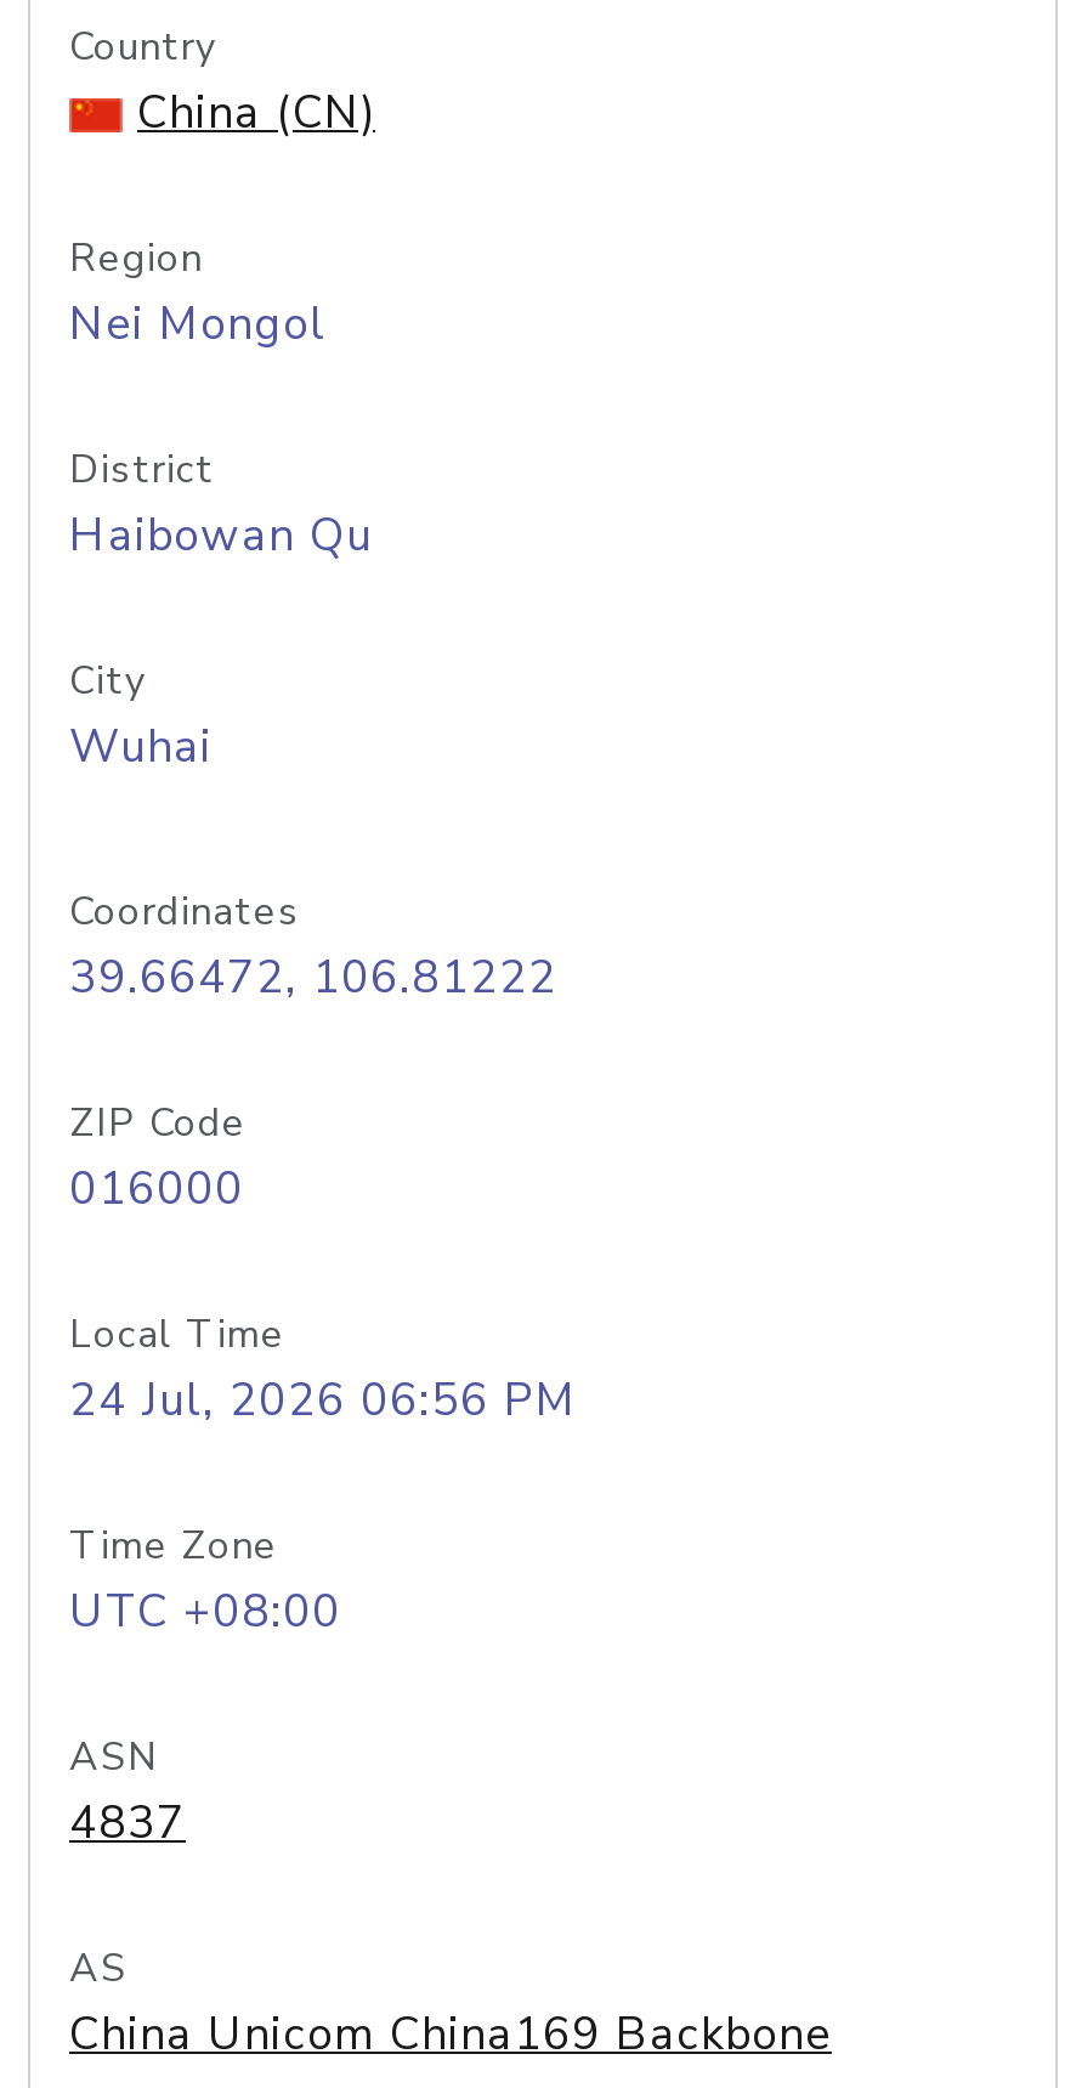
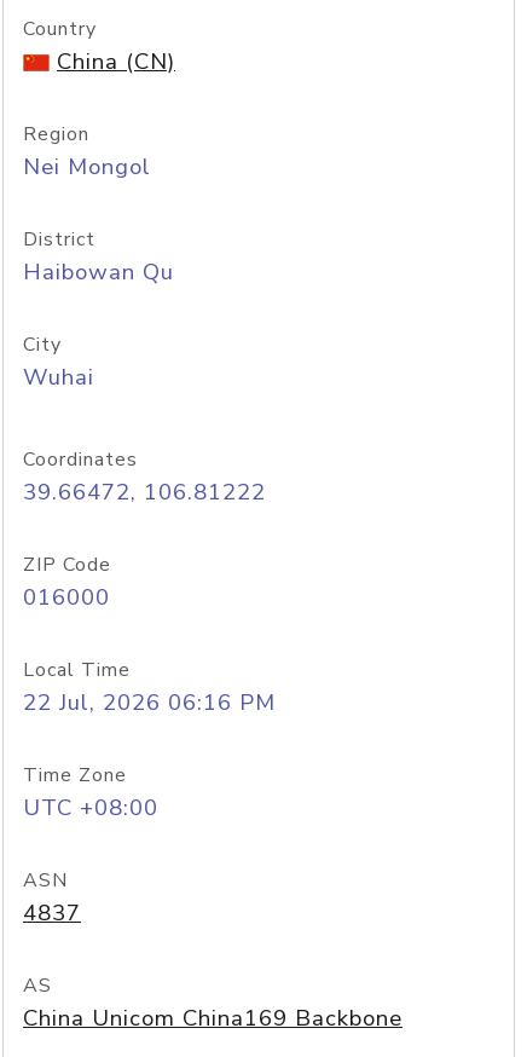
[69,1369,577,1432] 24 Jul, 2026 06:56 PM -> [23,687,276,718] 22 Jul, 2026 06:16 PM

